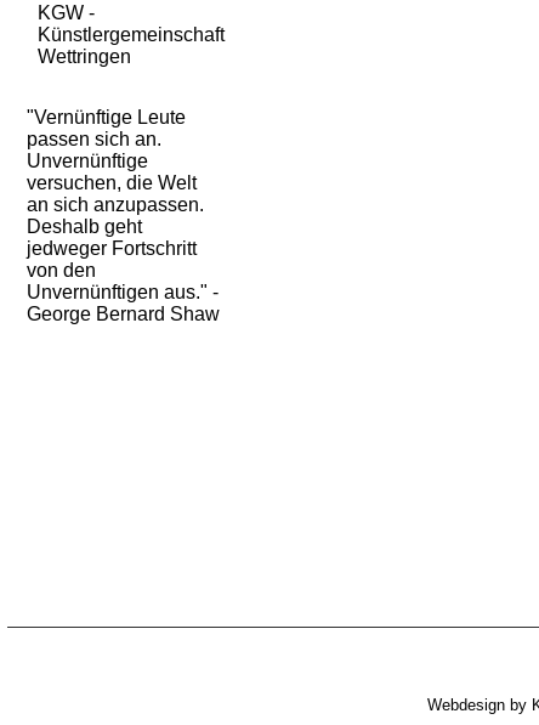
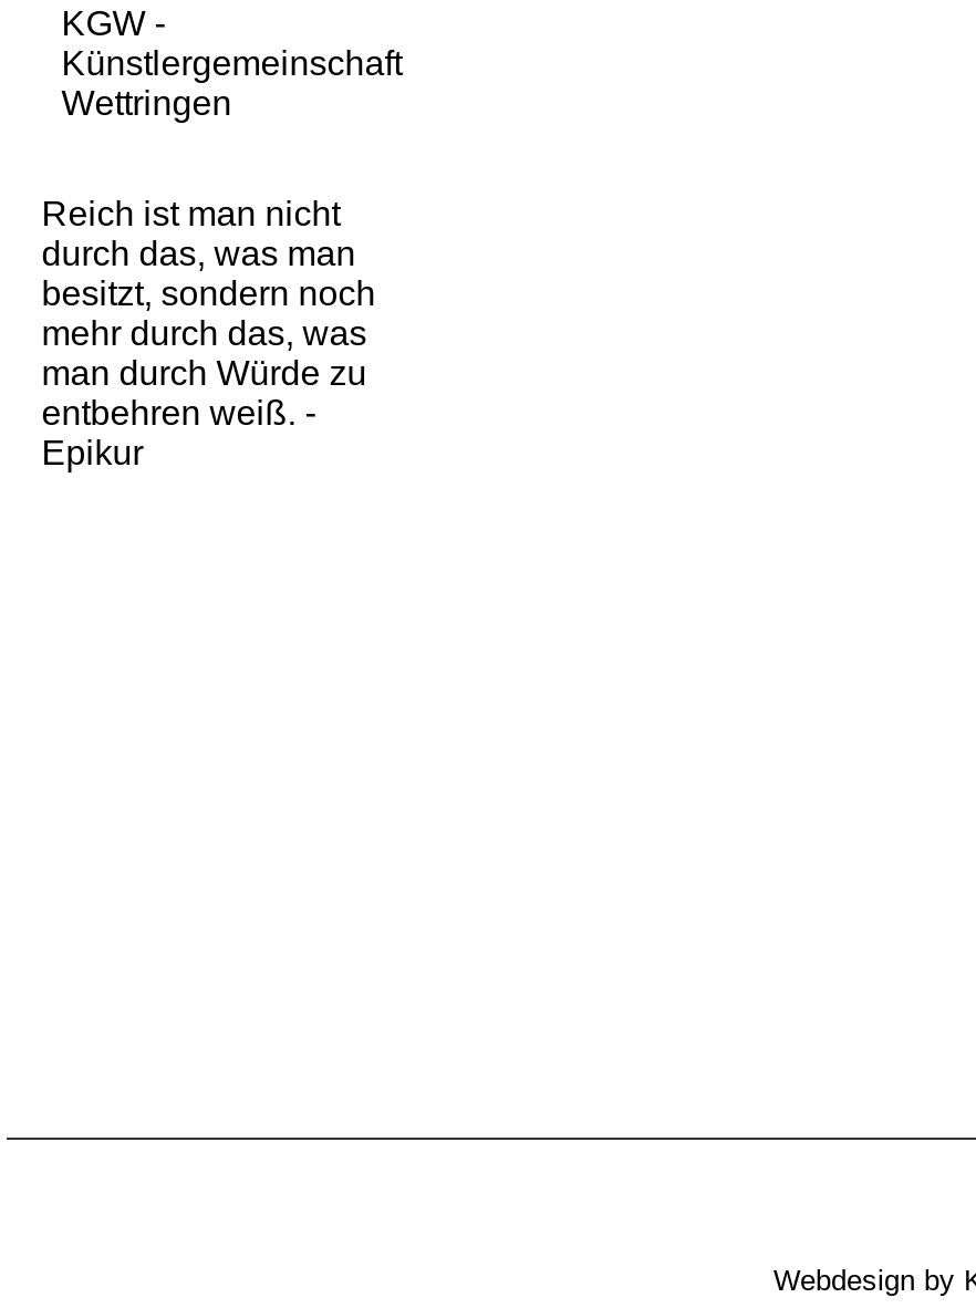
[26,107,219,325] "Vernünftige Leute | passen sich an. | Unvernünftige | versuchen, die Welt | an sich anzupassen. | Deshalb geht | jedweger Fortschritt | von den | Unvernünftigen aus." - | George Bernard Shaw -> [42,196,376,472] Reich ist man nicht | durch das, was man | besitzt, sondern noch | mehr durch das, was | man durch Würde zu | entbehren weiß. - | Epikur

